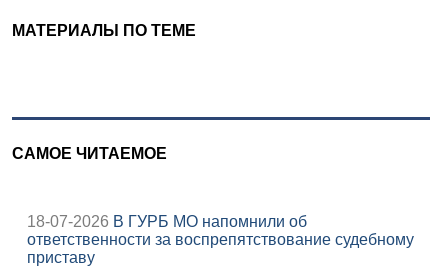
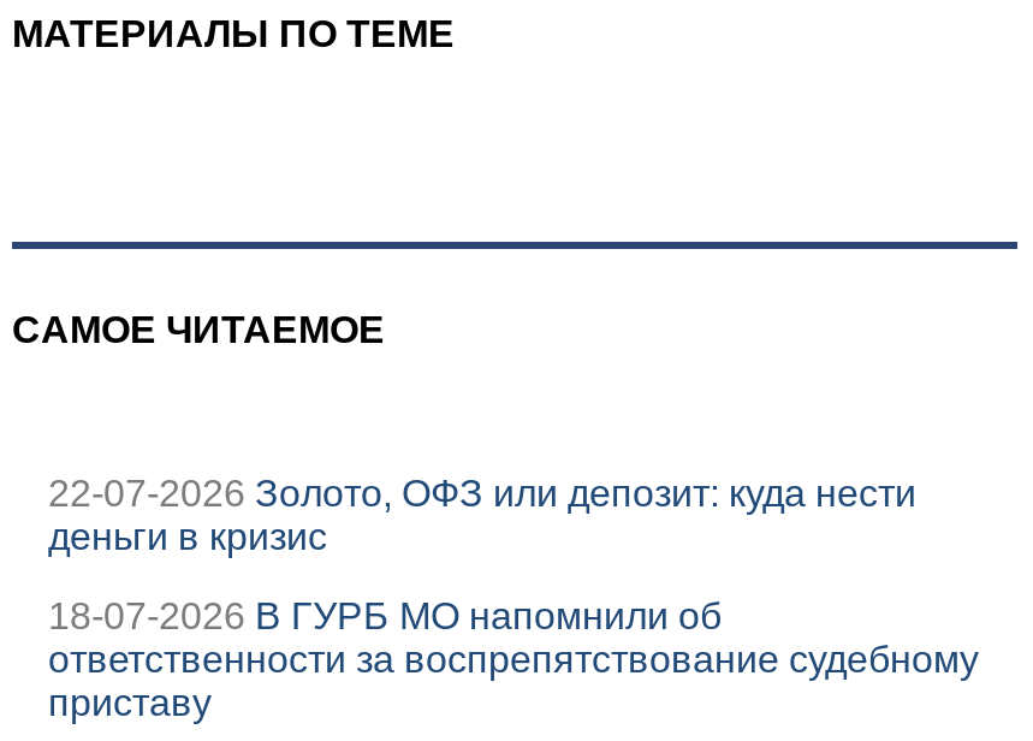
none -> [48,472,916,556] 22-07-2026 Золото, ОФЗ или депозит: куда нести | деньги в кризис

